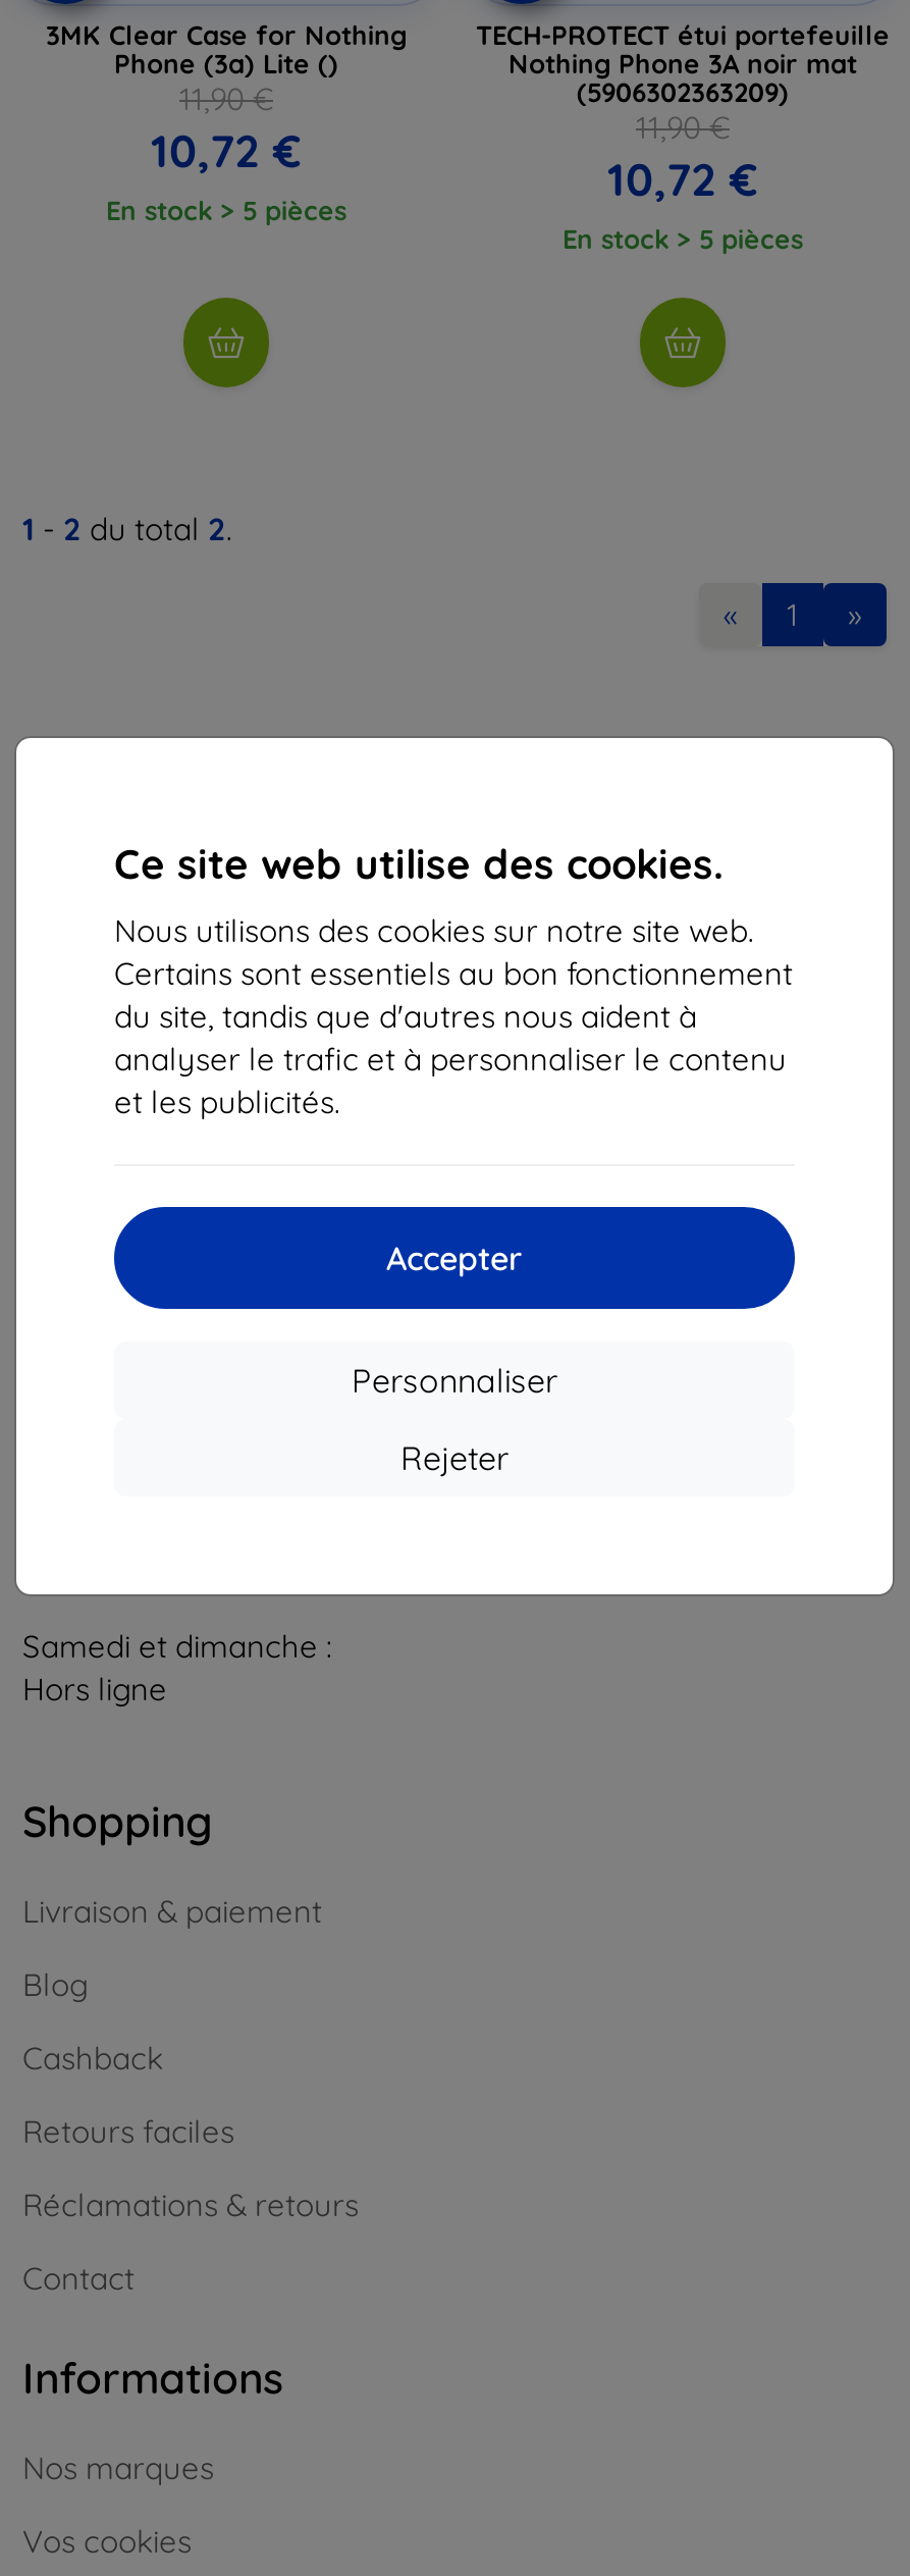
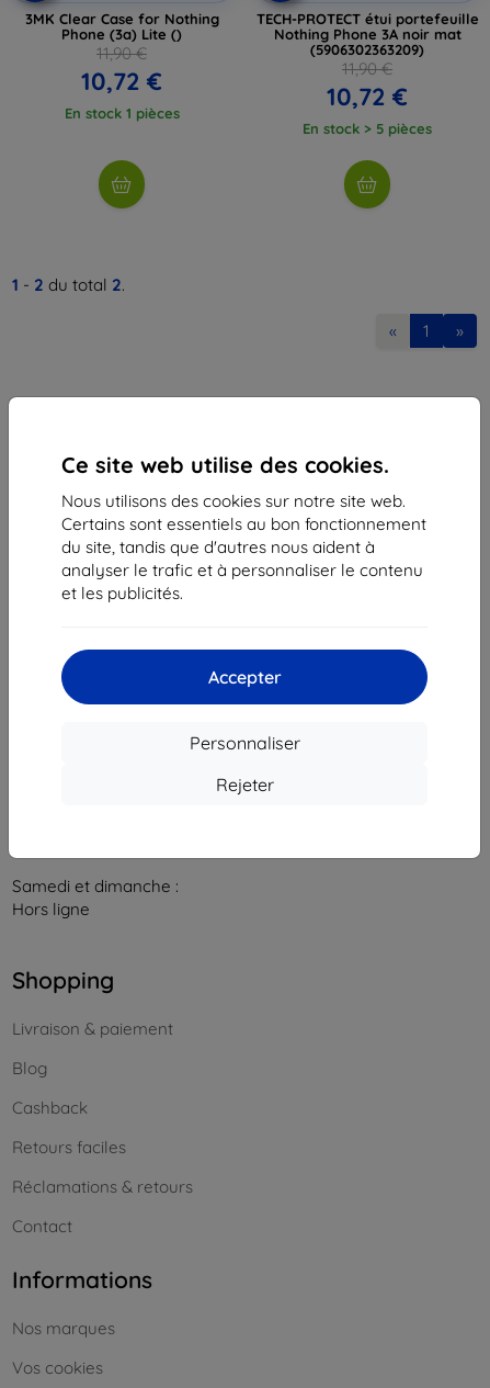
[106,193,346,225] En stock > 5 pièces -> [64,104,179,121] En stock 1 pièces

